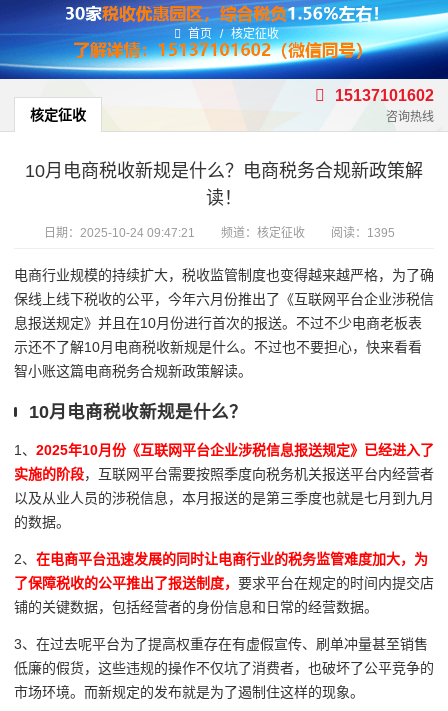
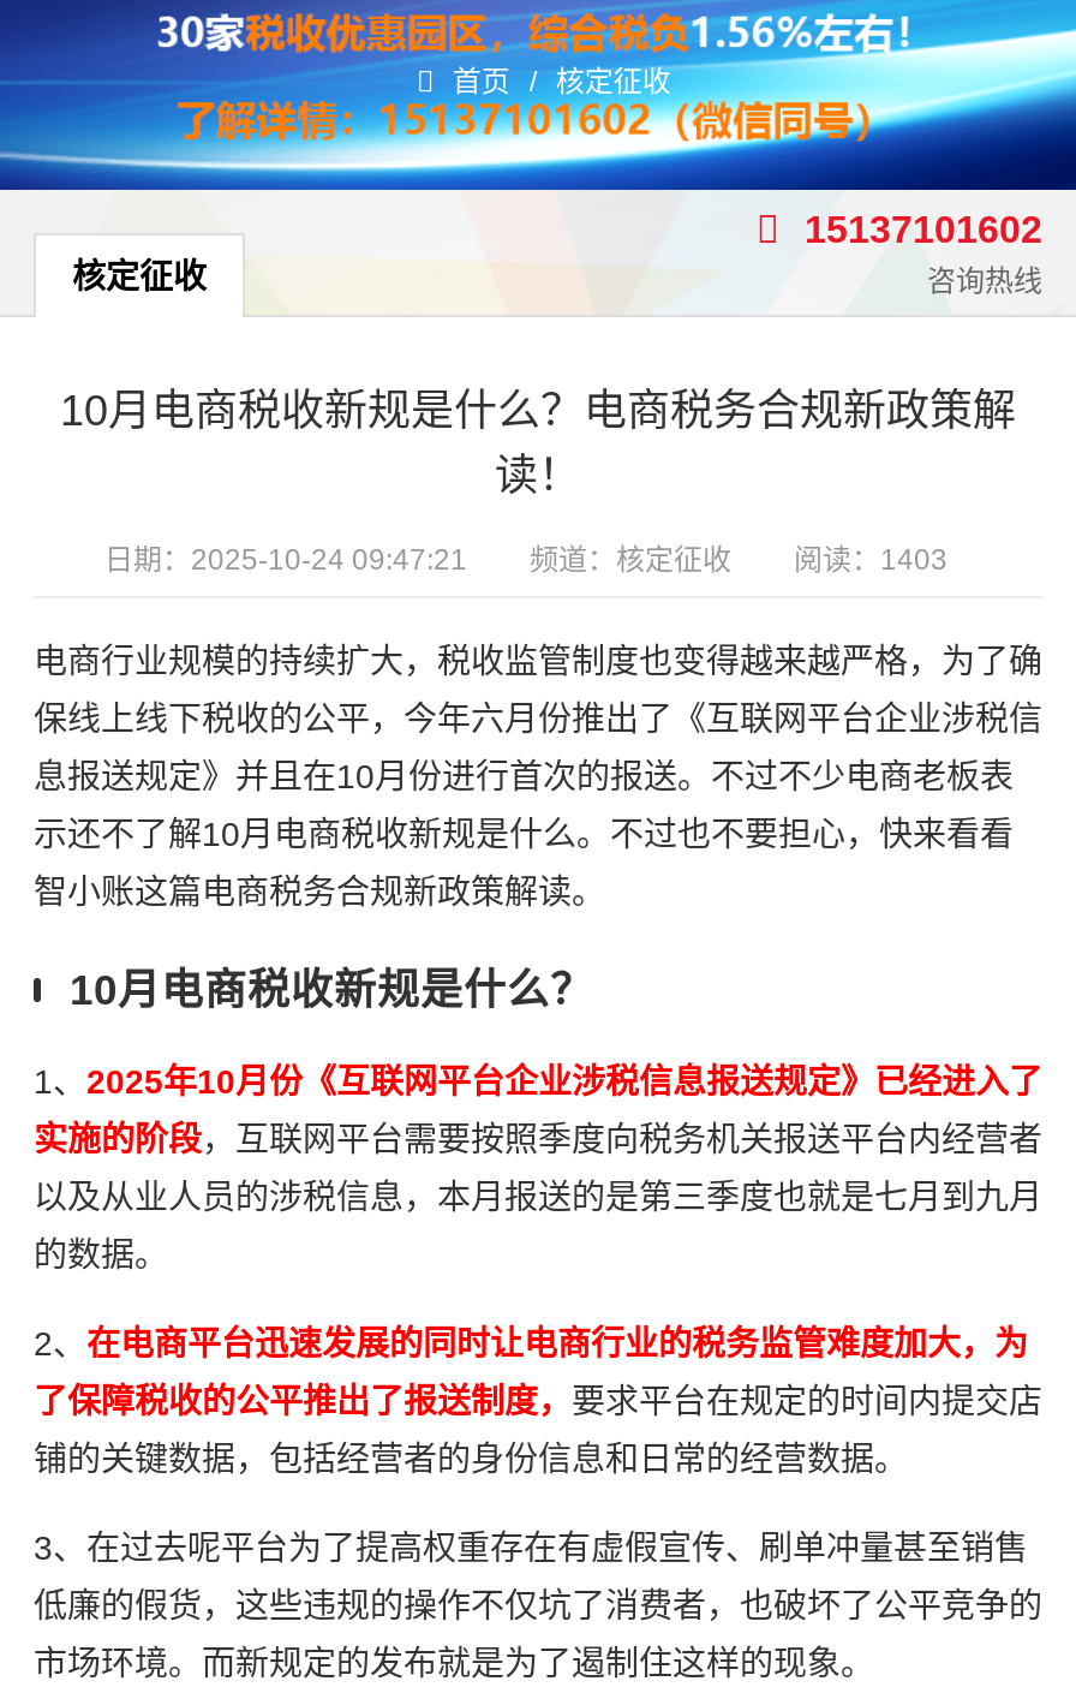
[43,226,394,240] 日期：2025-10-24 09:47:21 频道：核定征收 阅读：1395 -> [104,542,948,576] 日期：2025-10-24 09:47:21 频道：核定征收 阅读：1403

